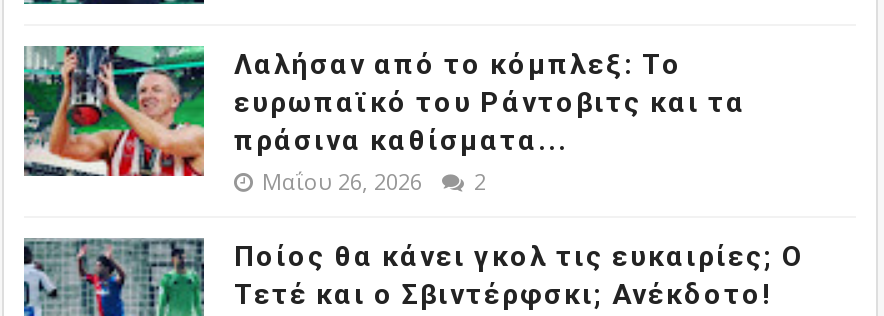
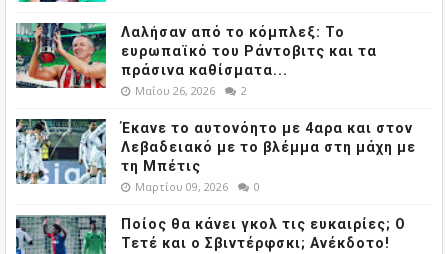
none -> [15,118,416,194] [image] | Έκανε το αυτονόητο με 4αρα και στον | Λεβαδειακό με το βλέμμα στη μάχη με | τη Μπέτις | Μαρτίου 09, 2026 | 0

